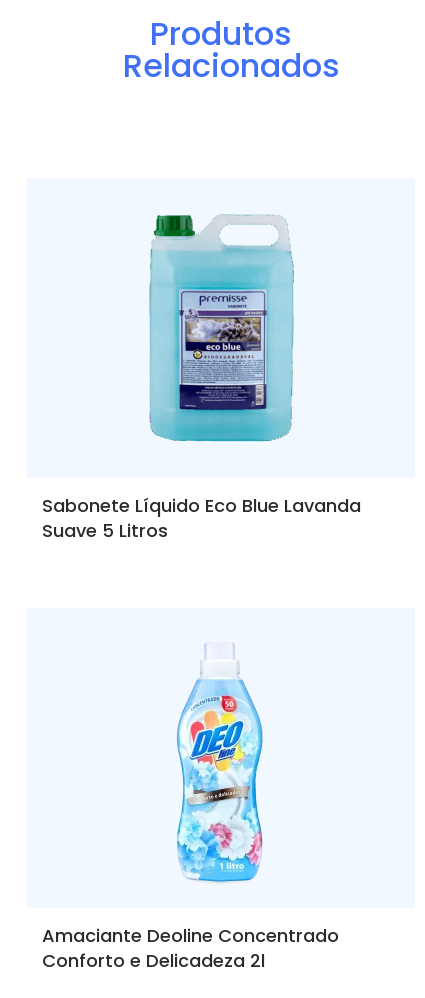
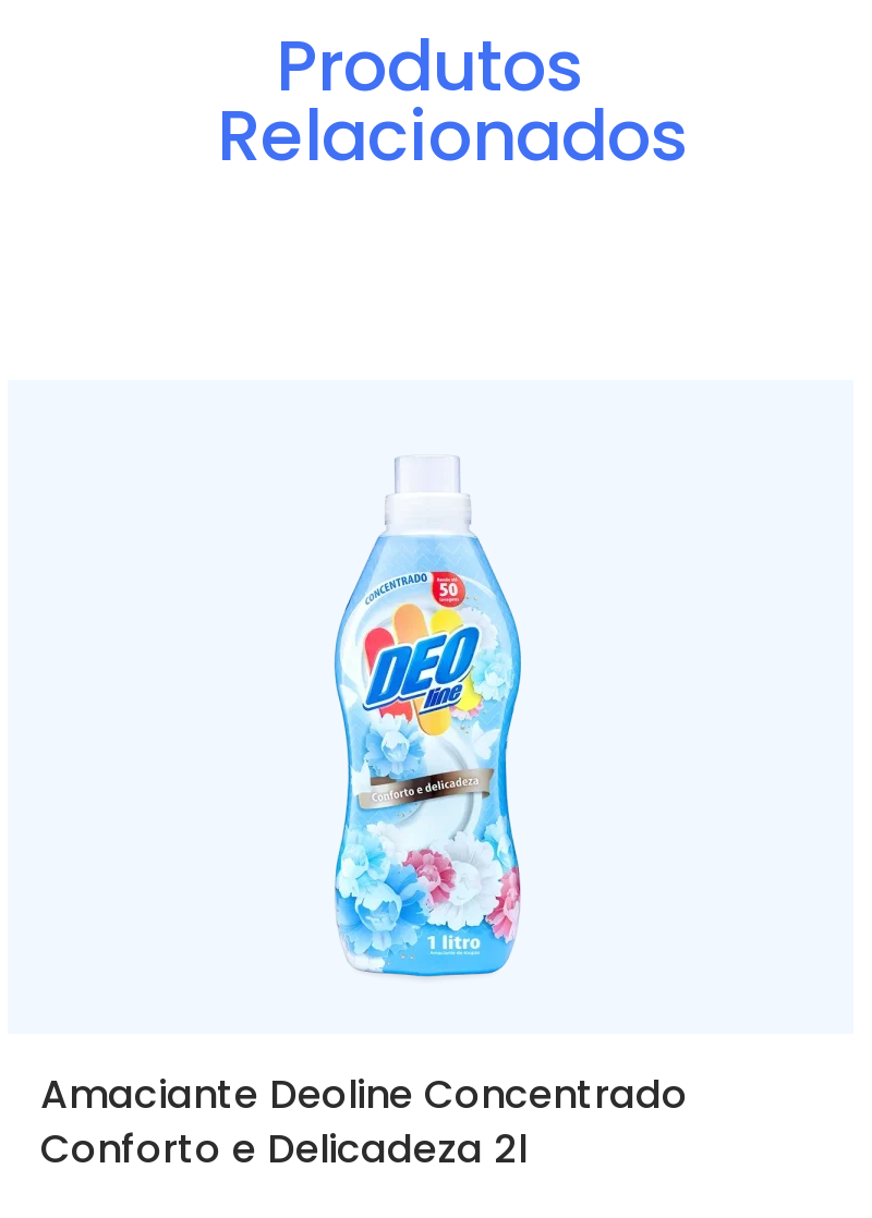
[149,214,295,443] [image] -> none
[42,493,361,543] Sabonete Líquido Eco Blue Lavanda | Suave 5 Litros -> none

